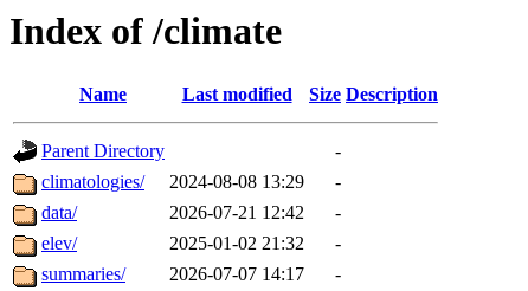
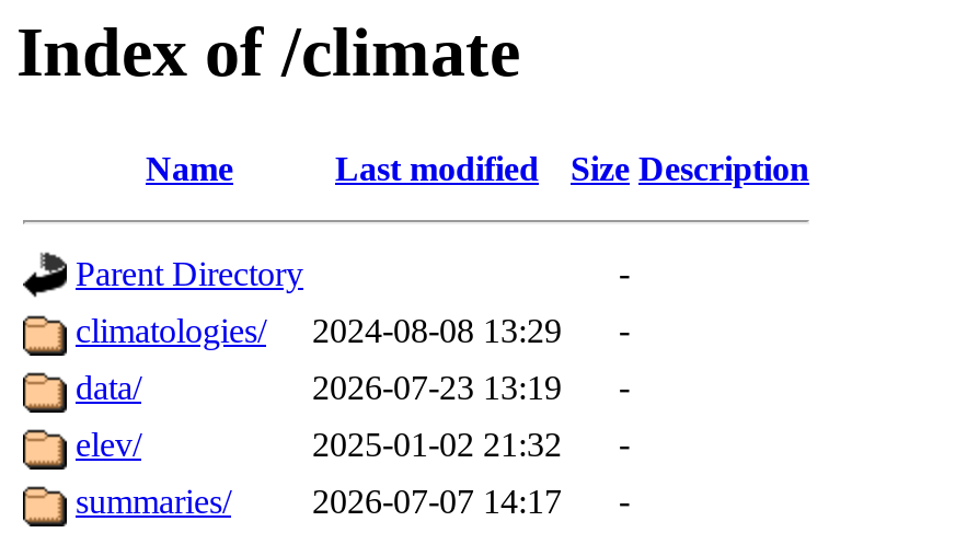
[169,203,304,223] 2026-07-21 12:42 -> [312,370,562,407] 2026-07-23 13:19

